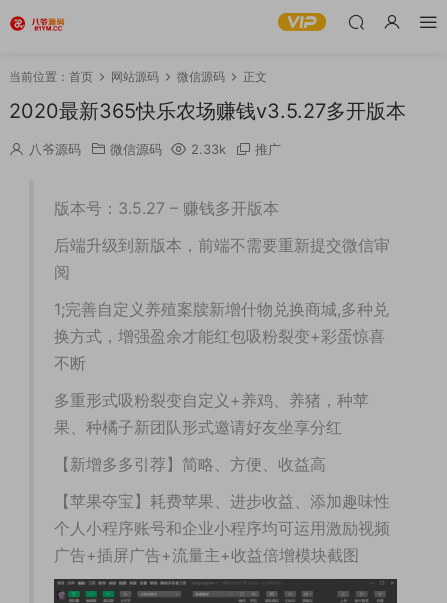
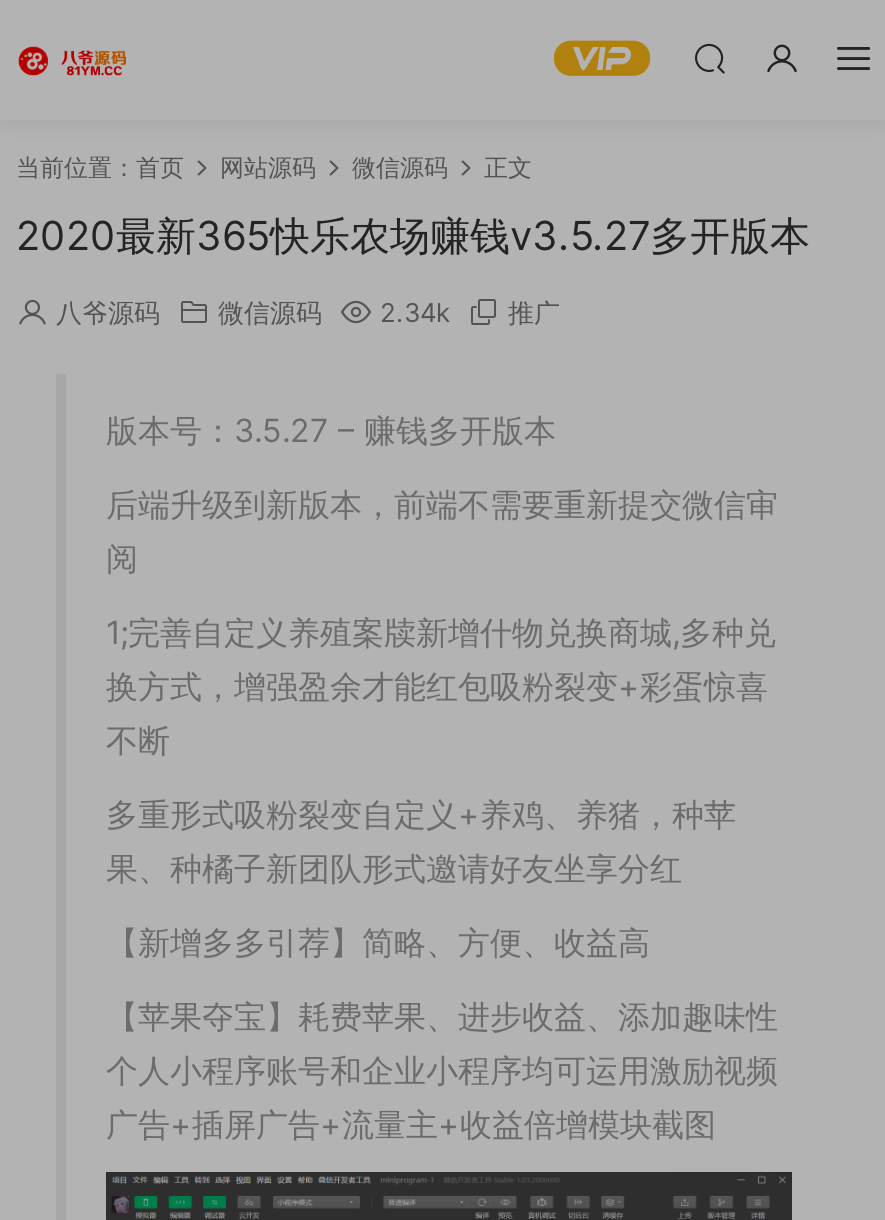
[187,141,226,157] 2.33k -> [372,296,450,328] 2.34k

